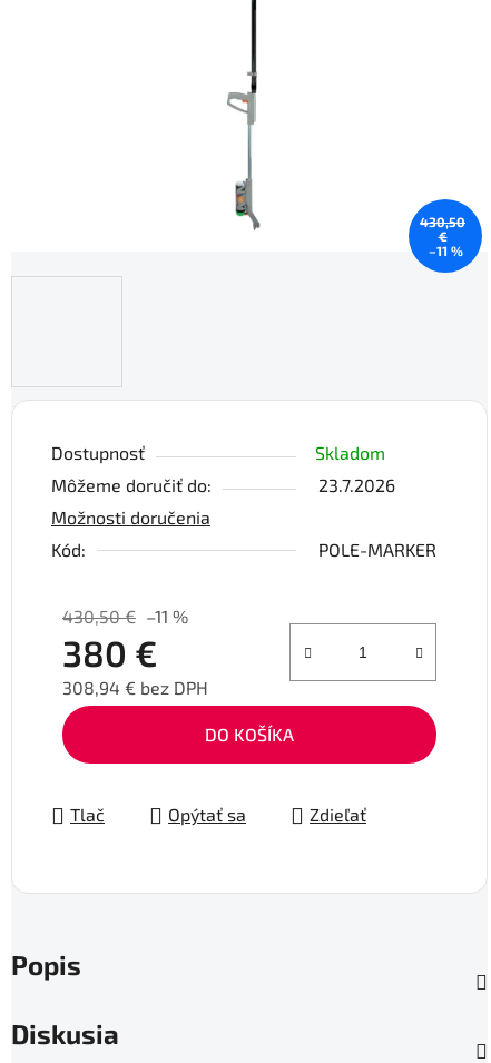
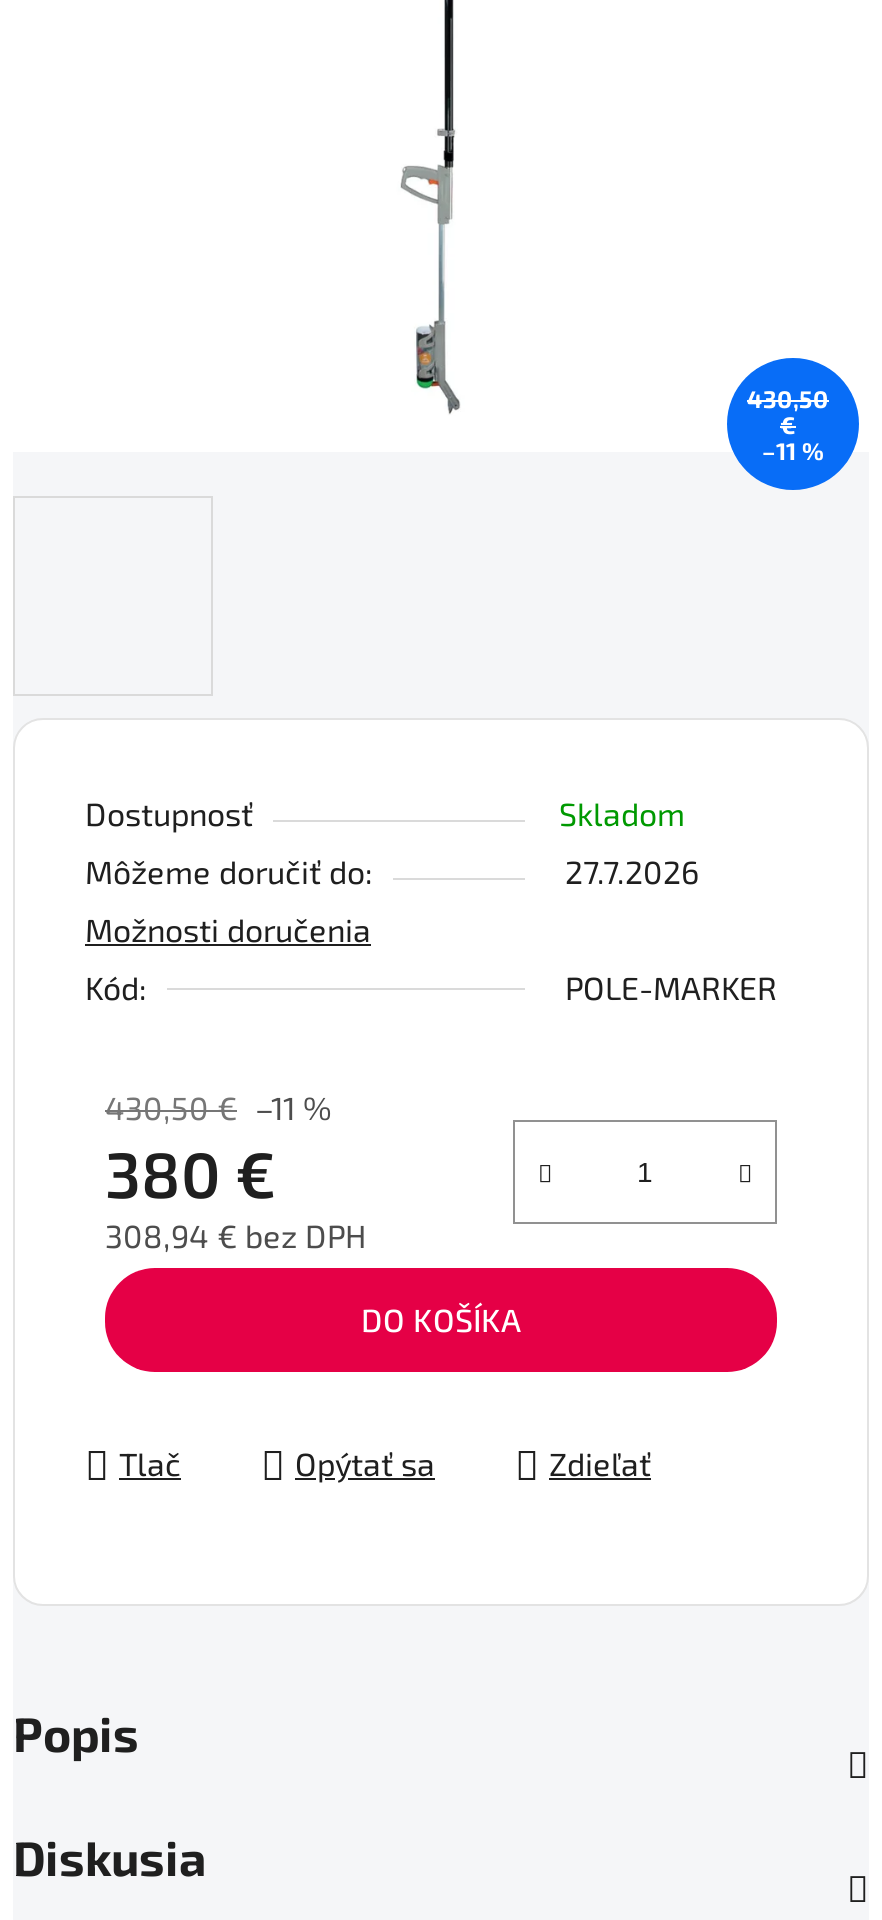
[318,474,395,495] 23.7.2026 -> [565,852,699,890] 27.7.2026

